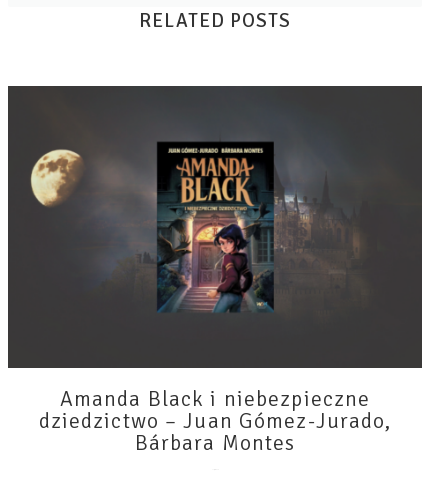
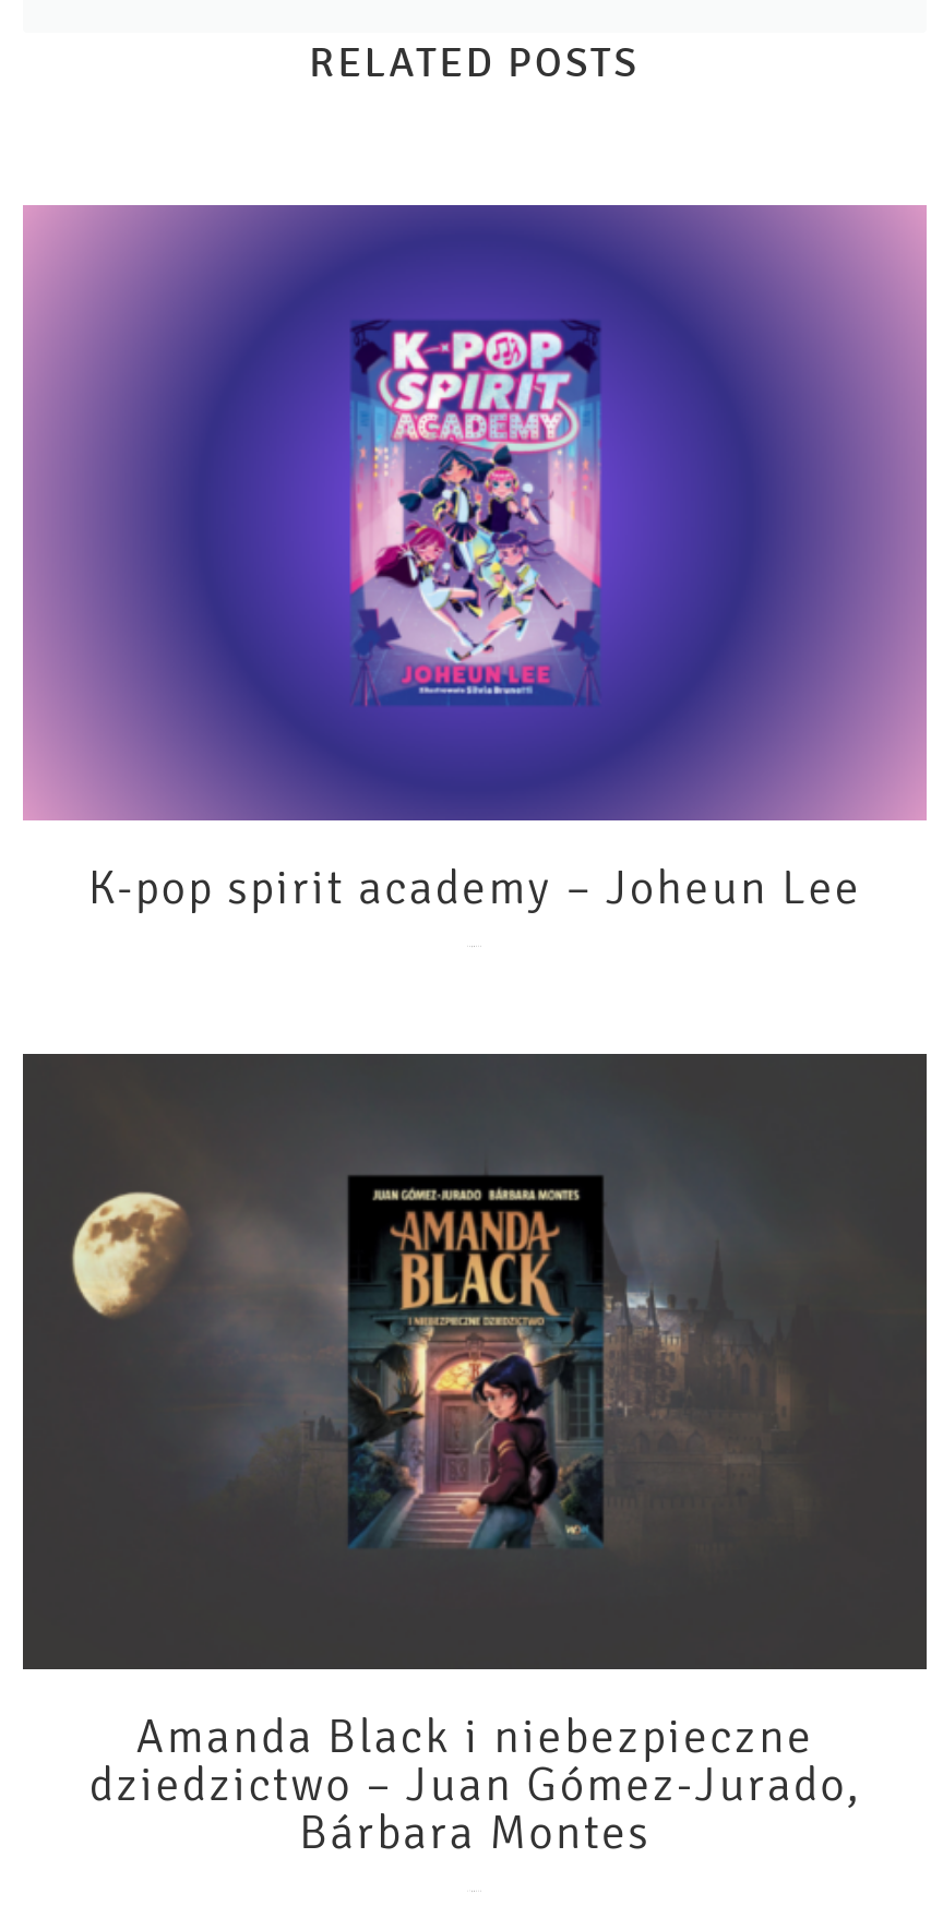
none -> [21,204,929,918] [image] | K-pop spirit academy – Joheun Lee

